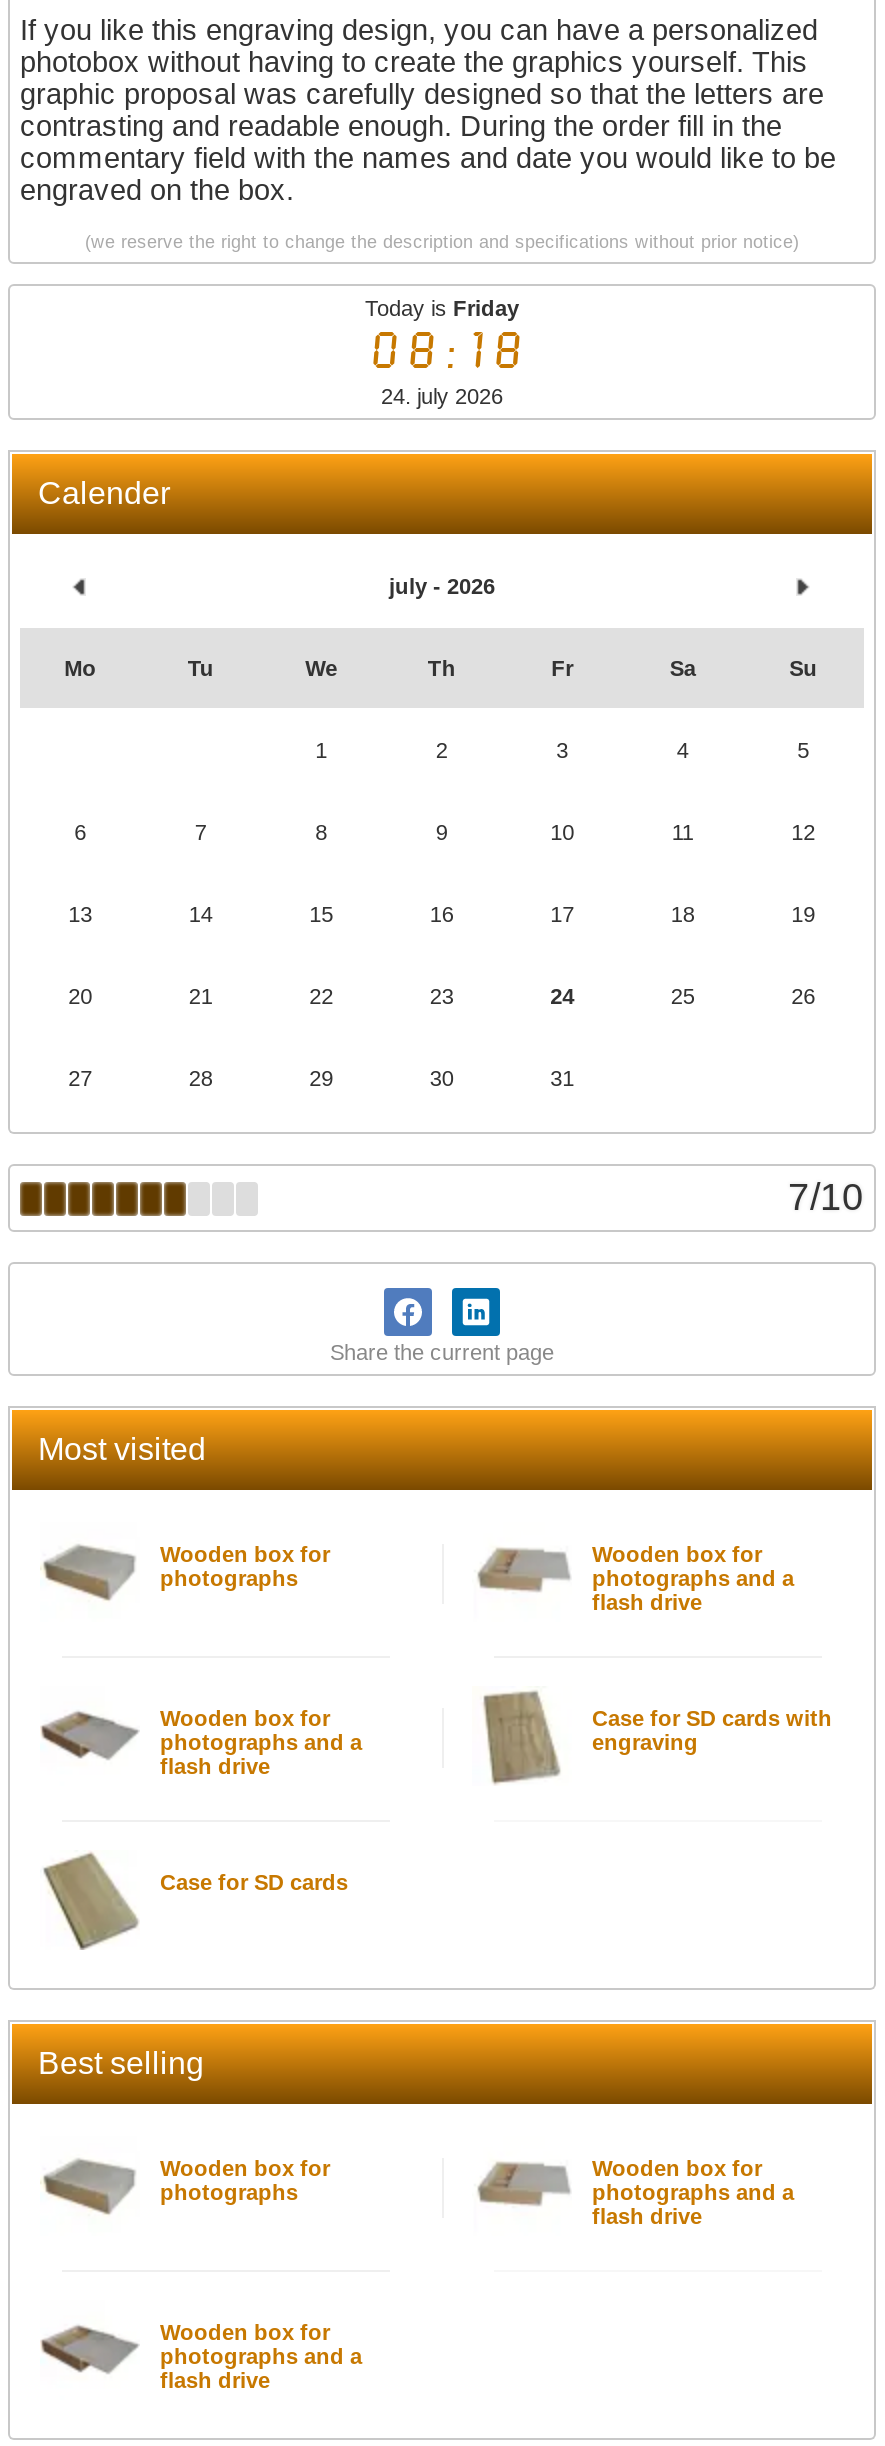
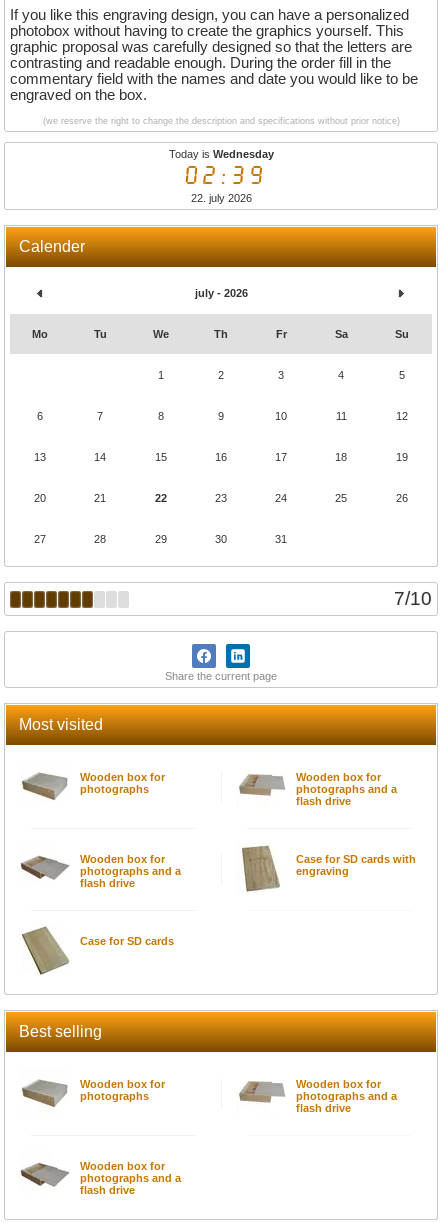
[365,296,519,320] Today is Friday -> [168,148,273,160] Today is Wednesday
[362,320,522,384] 08:18 -> [179,160,262,192] 02:39
[381,384,503,408] 24. july 2026 -> [190,192,251,204] 22. july 2026

